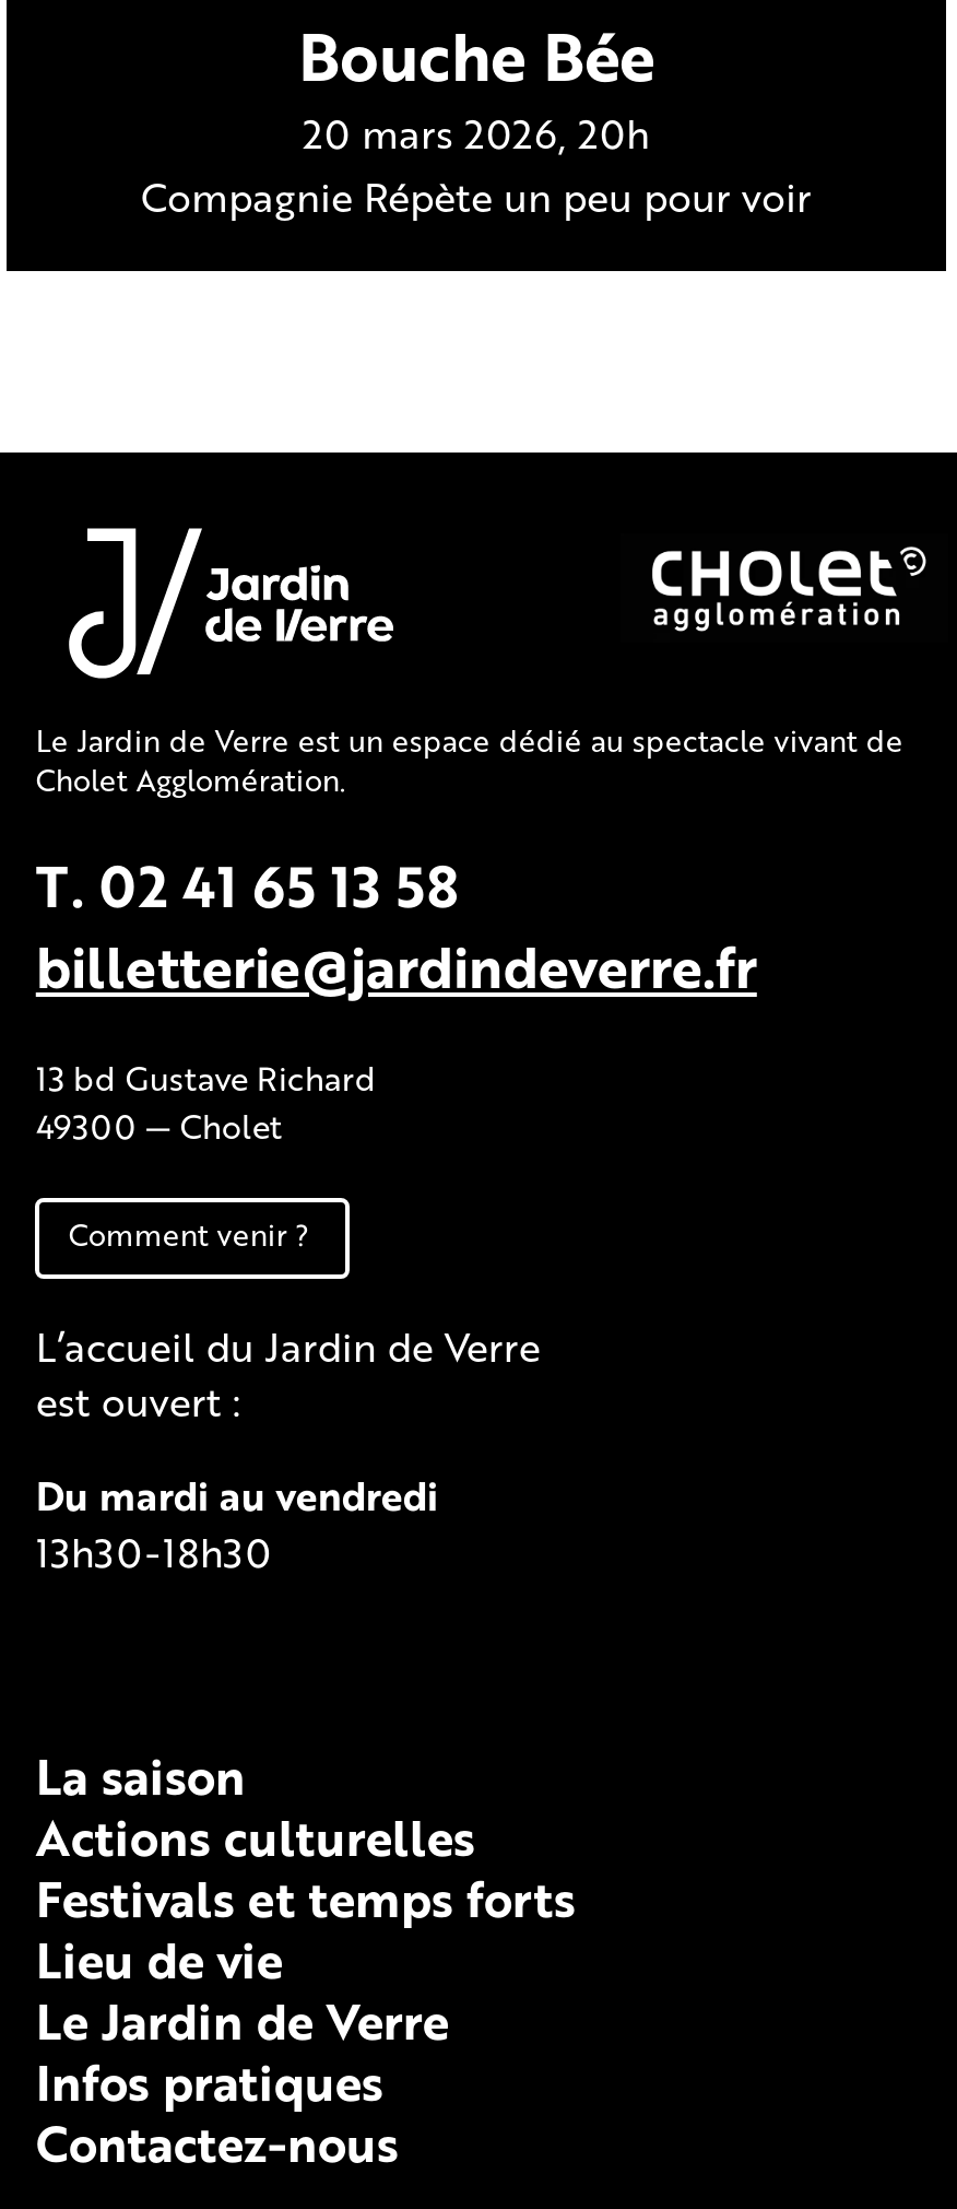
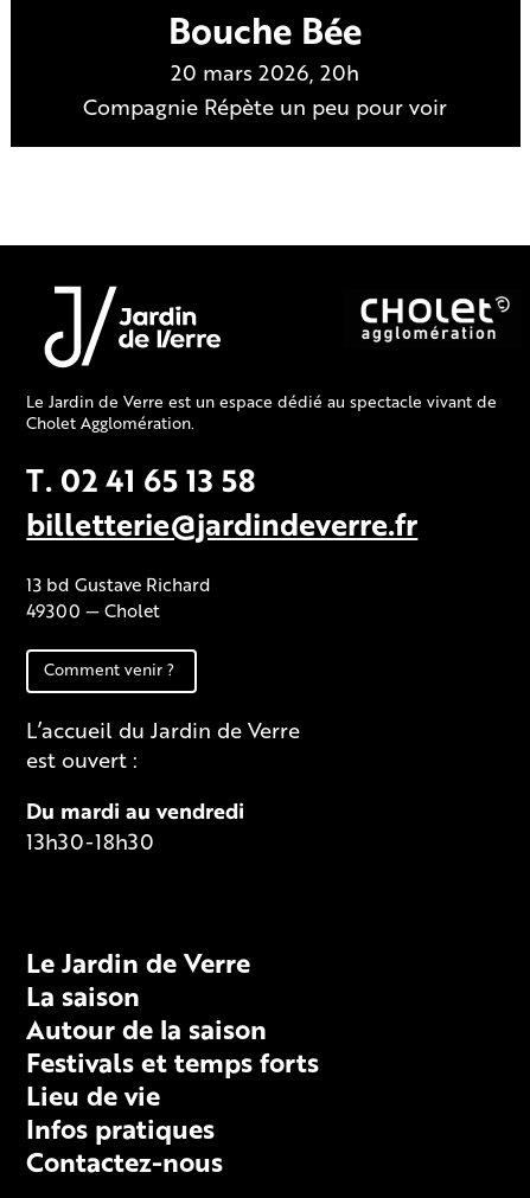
moved [36,1741,246,1810] -> [27,977,140,1015]: La saison
[36,1802,475,1872] Actions culturelles -> [27,1010,267,1048] Autour de la saison
moved [36,1863,576,1994] -> [27,1043,319,1114]: Festivals et temps forts | Lieu de vie
moved [36,1985,449,2055] -> [27,943,251,981]: Le Jardin de Verre

